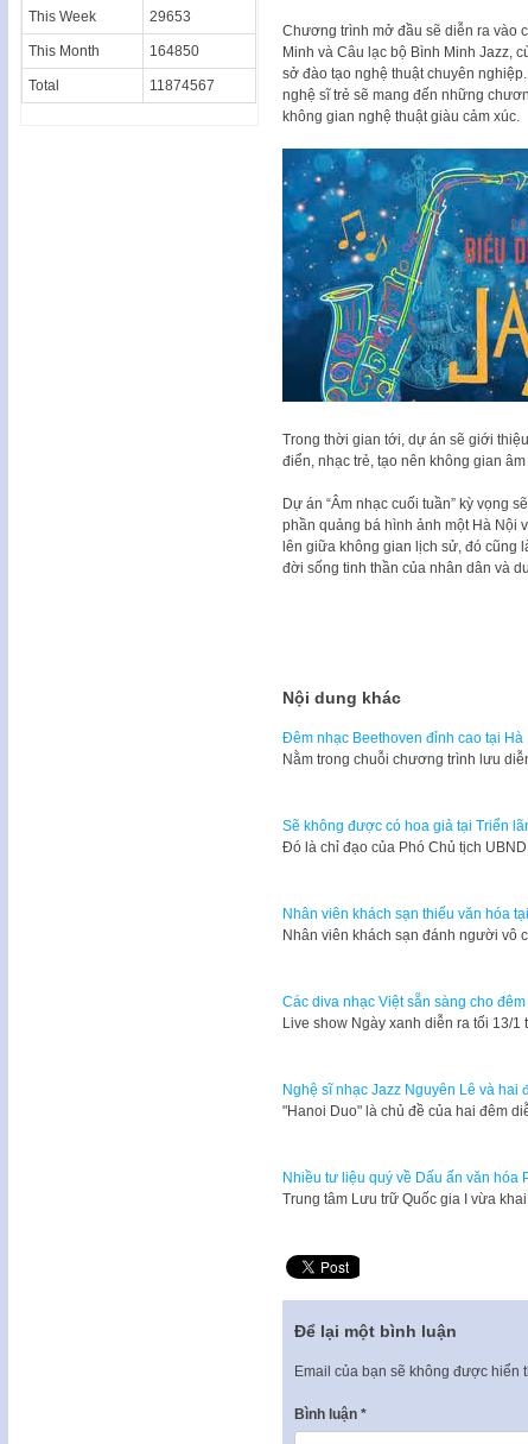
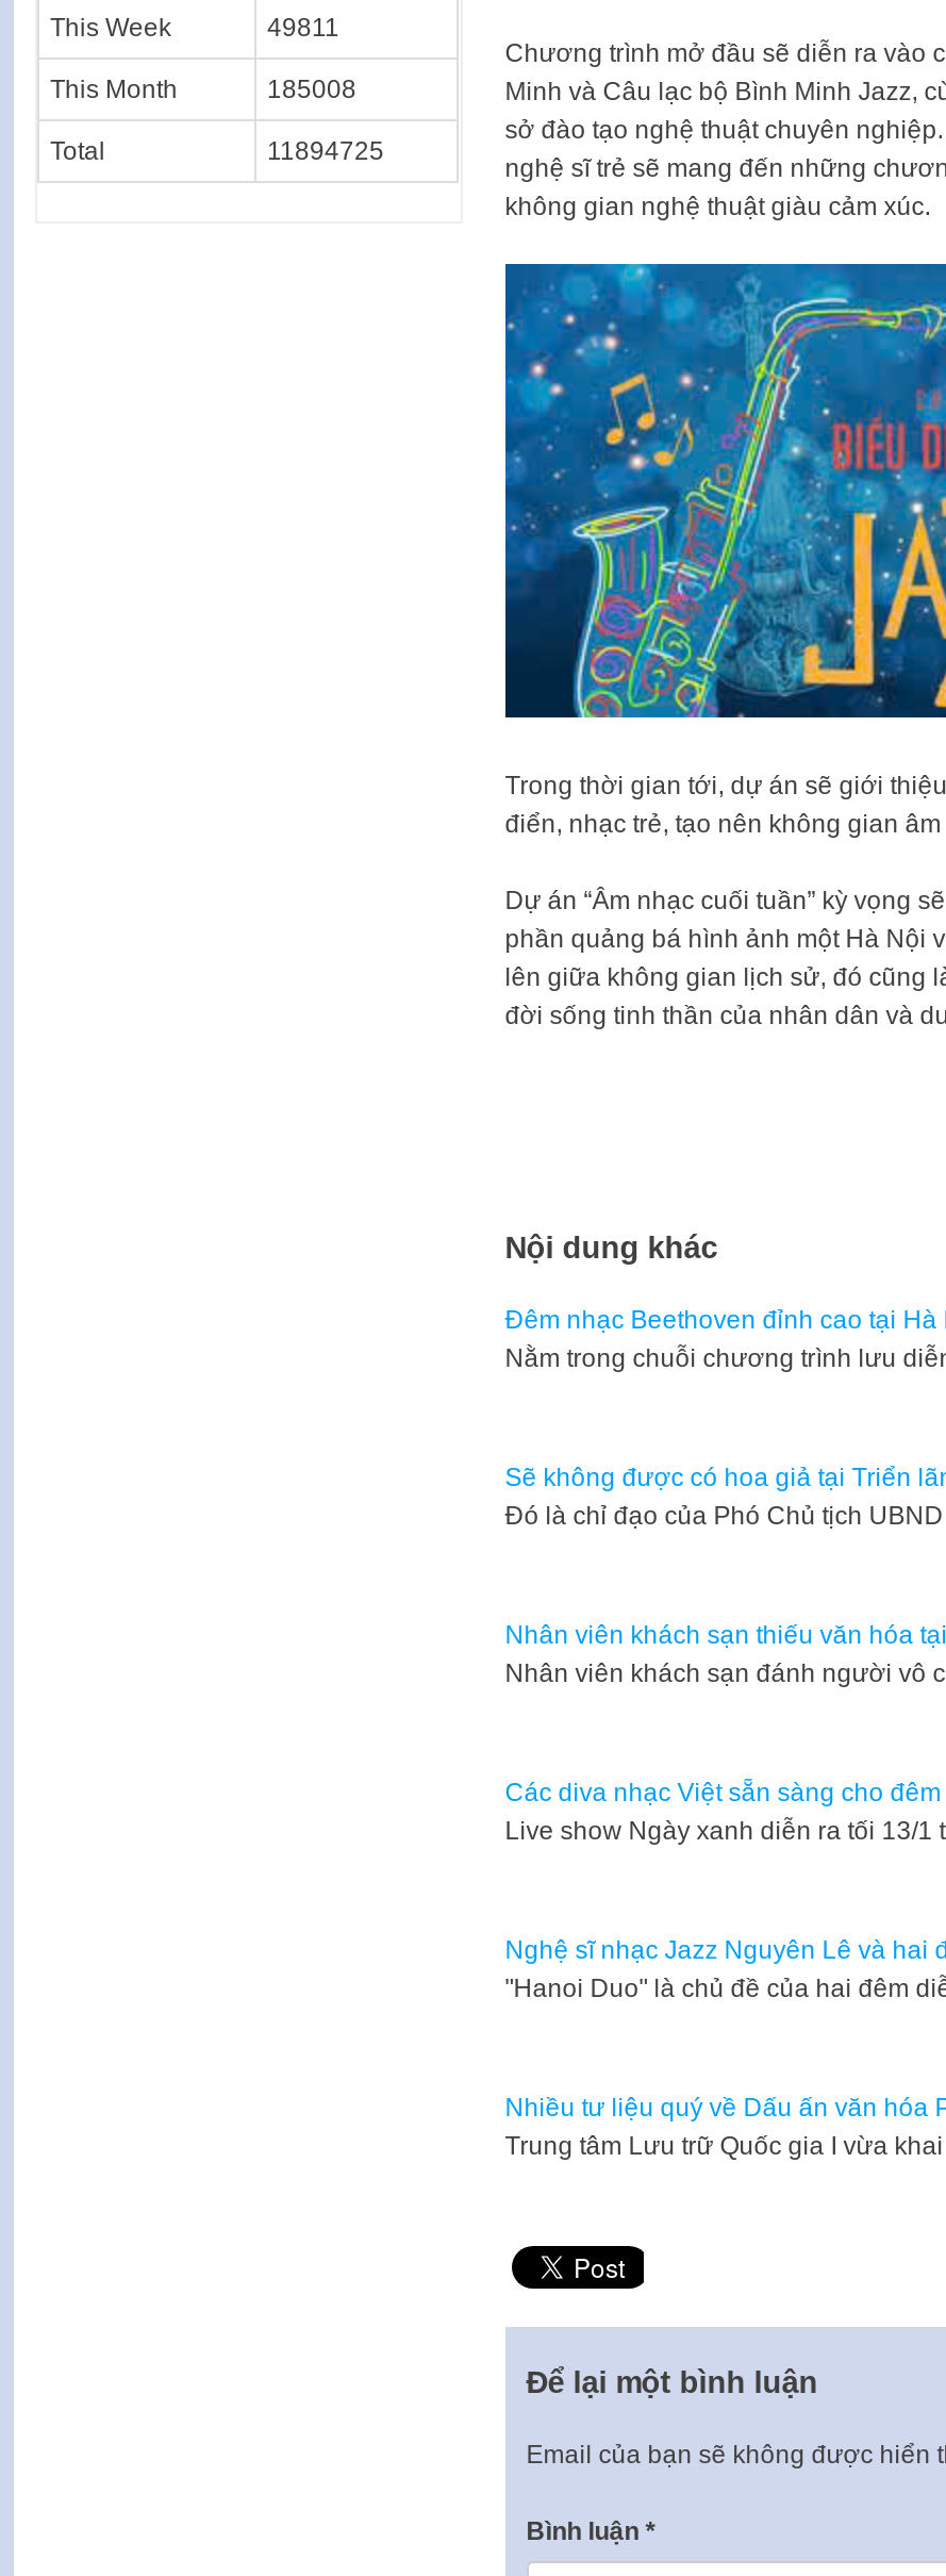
[150,8,191,25] 29653 -> [267,13,339,42] 49811
[150,43,199,59] 164850 -> [267,74,356,104] 185008
[150,77,215,94] 11874567 -> [267,136,384,166] 11894725

